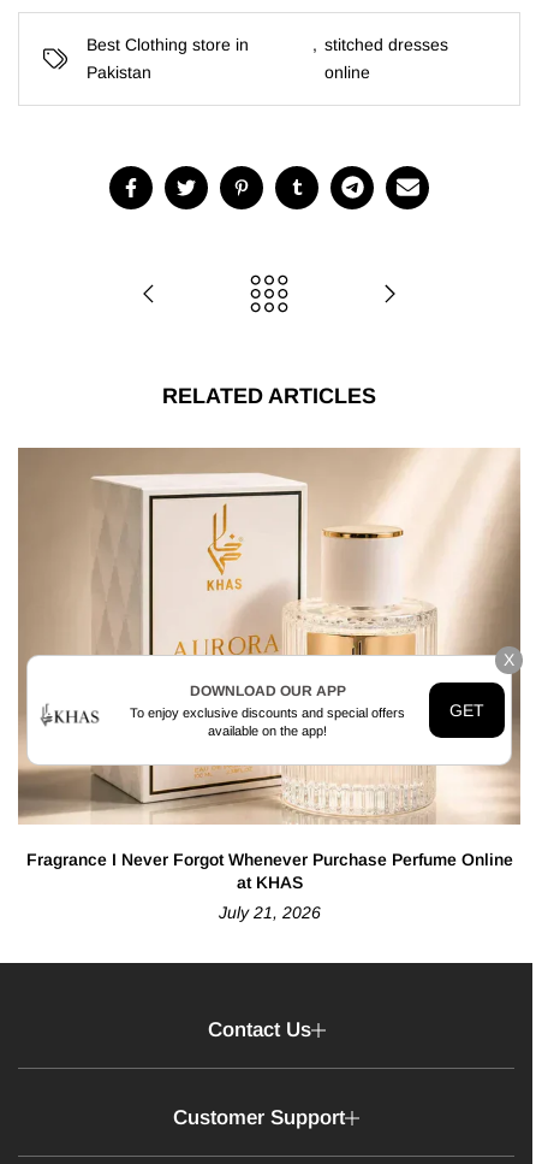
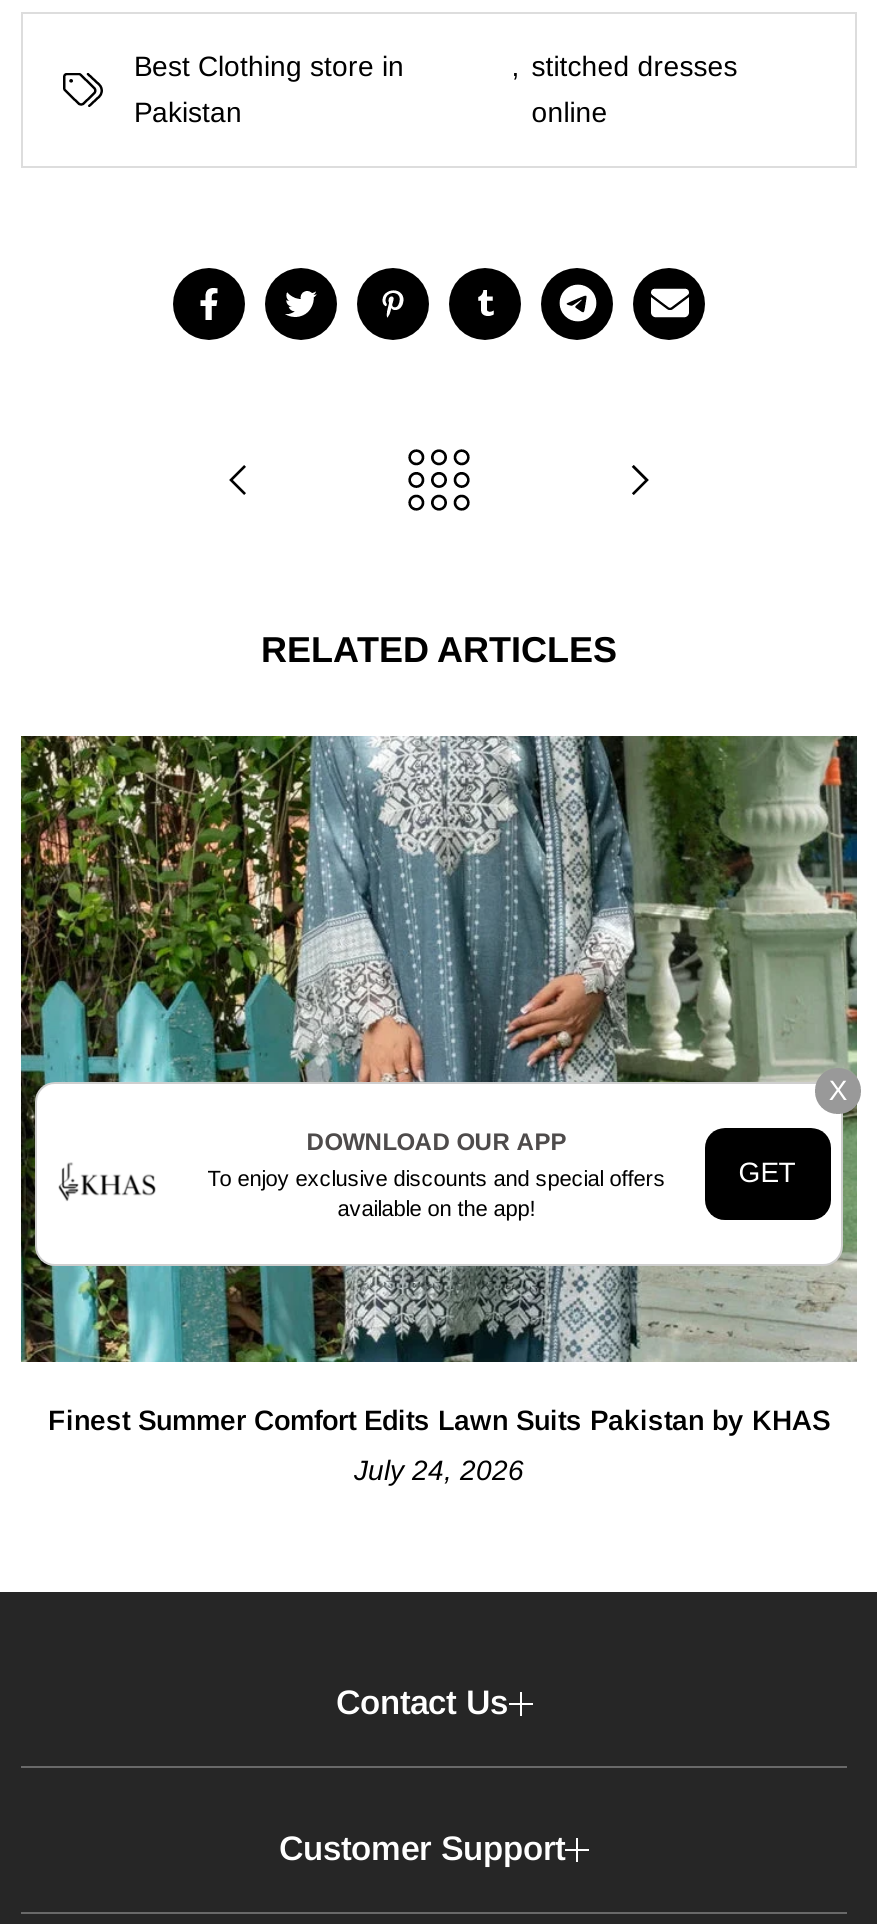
[17,447,520,892] [image] | Fragrance I Never Forgot Whenever Purchase Perfume Online | at KHAS -> [19,734,859,1436] [image] | Finest Summer Comfort Edits Lawn Suits Pakistan by KHAS
[218,902,320,921] July 21, 2026 -> [354,1453,524,1485] July 24, 2026

